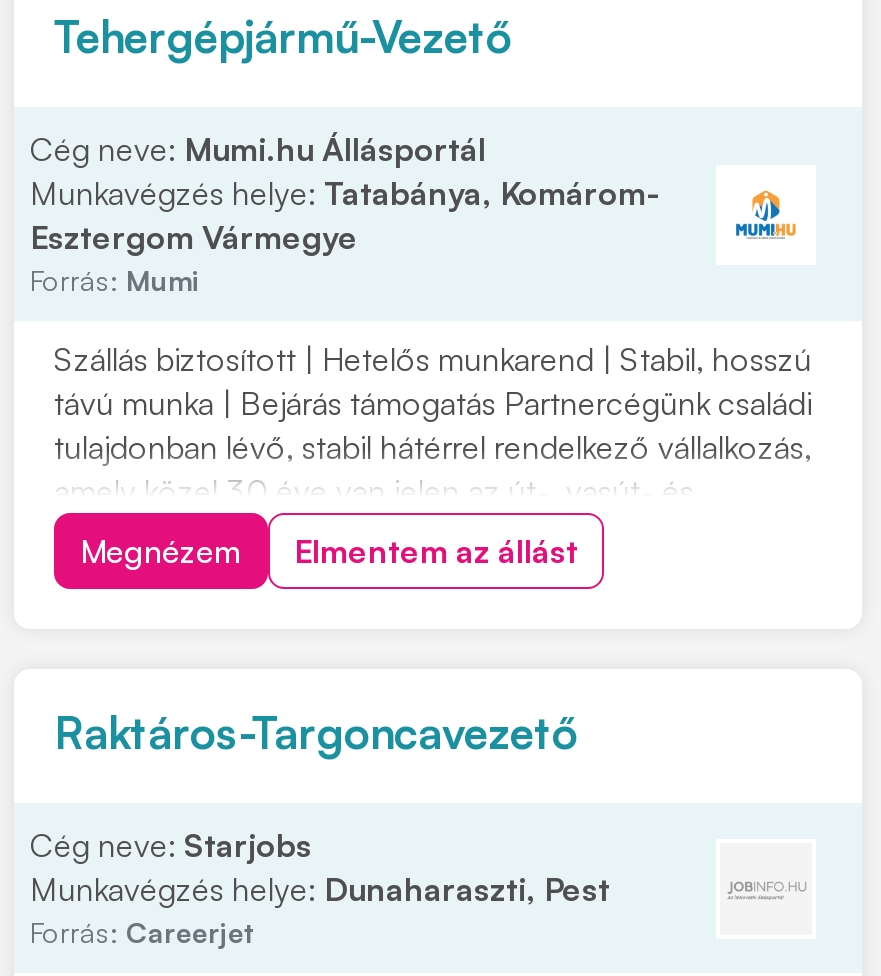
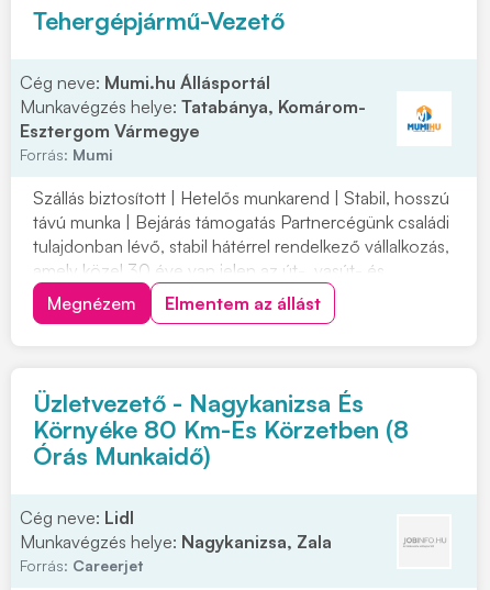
[54,705,578,759] Raktáros-Targoncavezető -> [33,388,409,470] Üzletvezető - Nagykanizsa És | Környéke 80 Km-Es Körzetben (8 | Órás Munkaidő)
[30,825,610,909] Cég neve: Starjobs | Munkavégzés helye: Dunaharaszti, Pest -> [20,507,332,553] Cég neve: Lidl | Munkavégzés helye: Nagykanizsa, Zala

